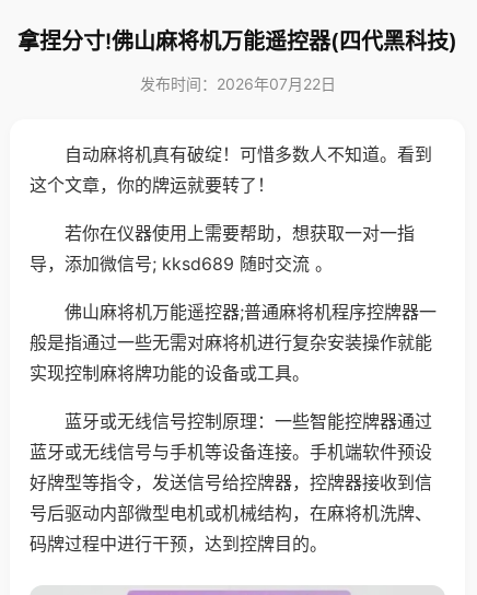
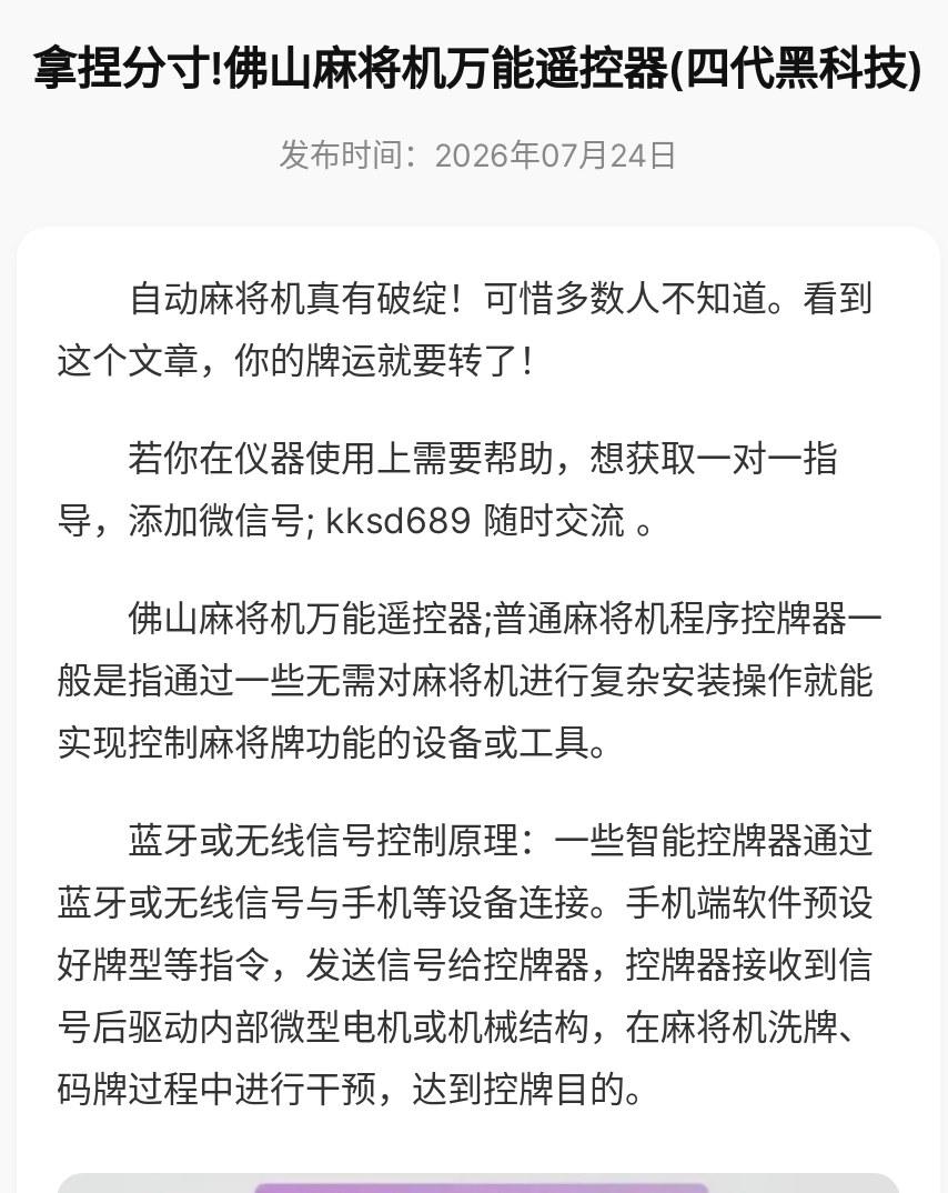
[139,74,335,93] 发布时间：2026年07月22日 -> [279,136,678,173] 发布时间：2026年07月24日

